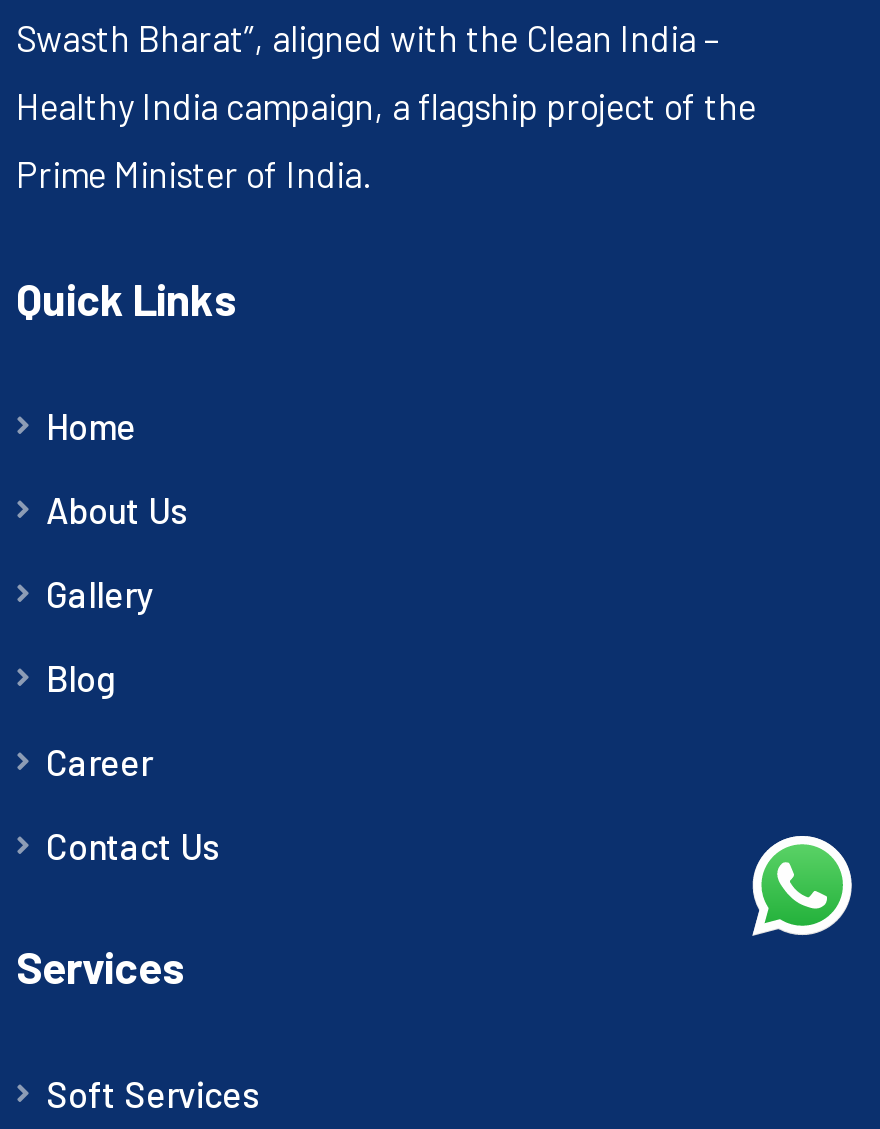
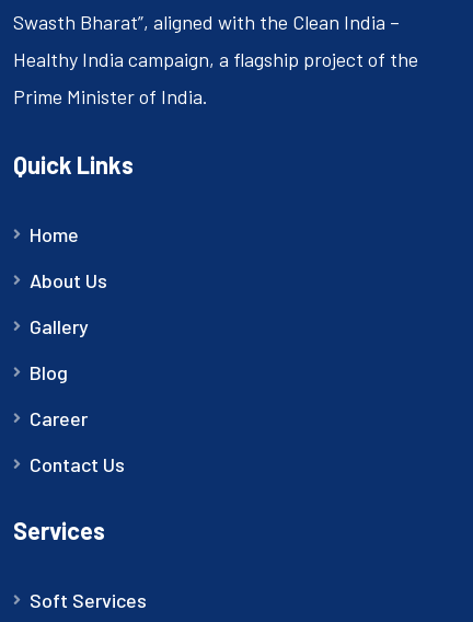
[750,833,854,937] [image] -> none

